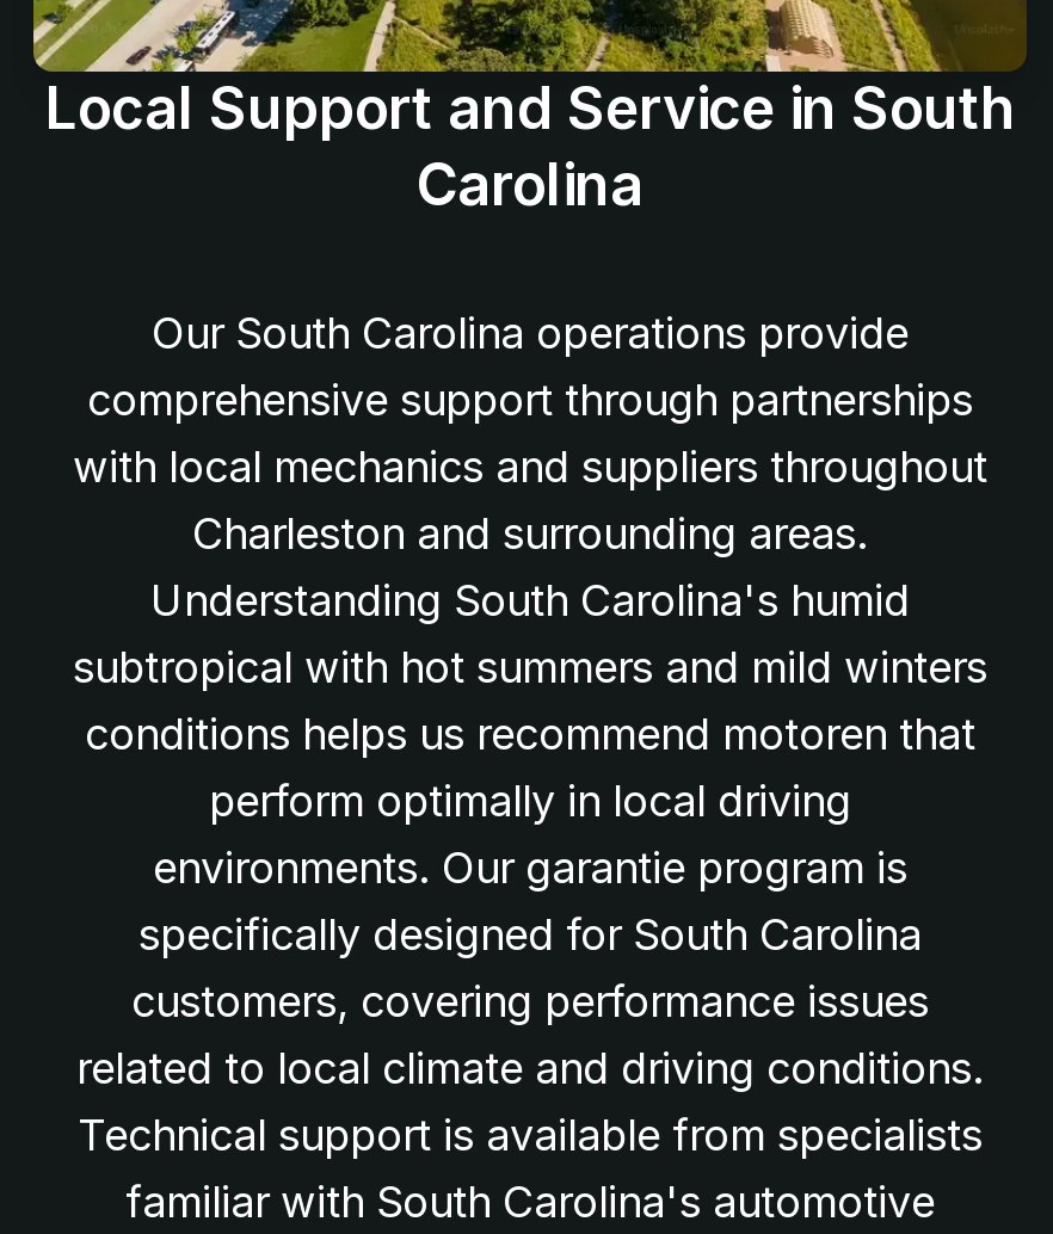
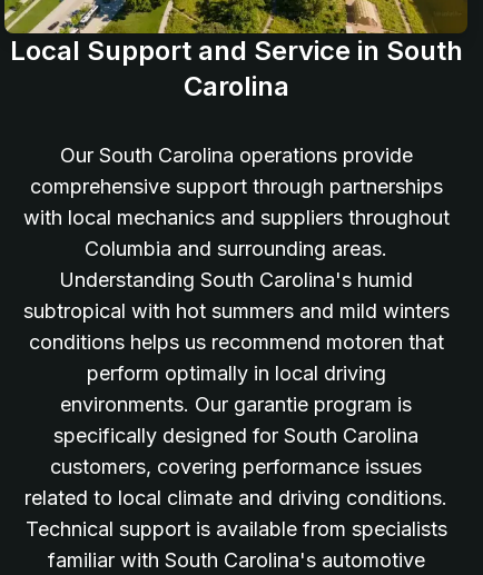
[192,507,868,557] Charleston and surrounding areas. -> [85,236,387,260] Columbia and surrounding areas.

